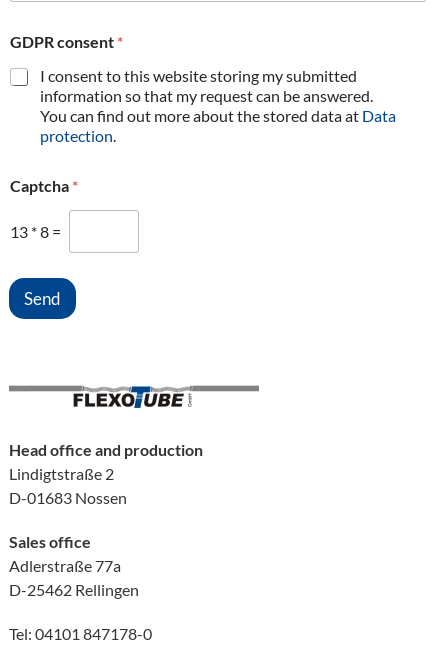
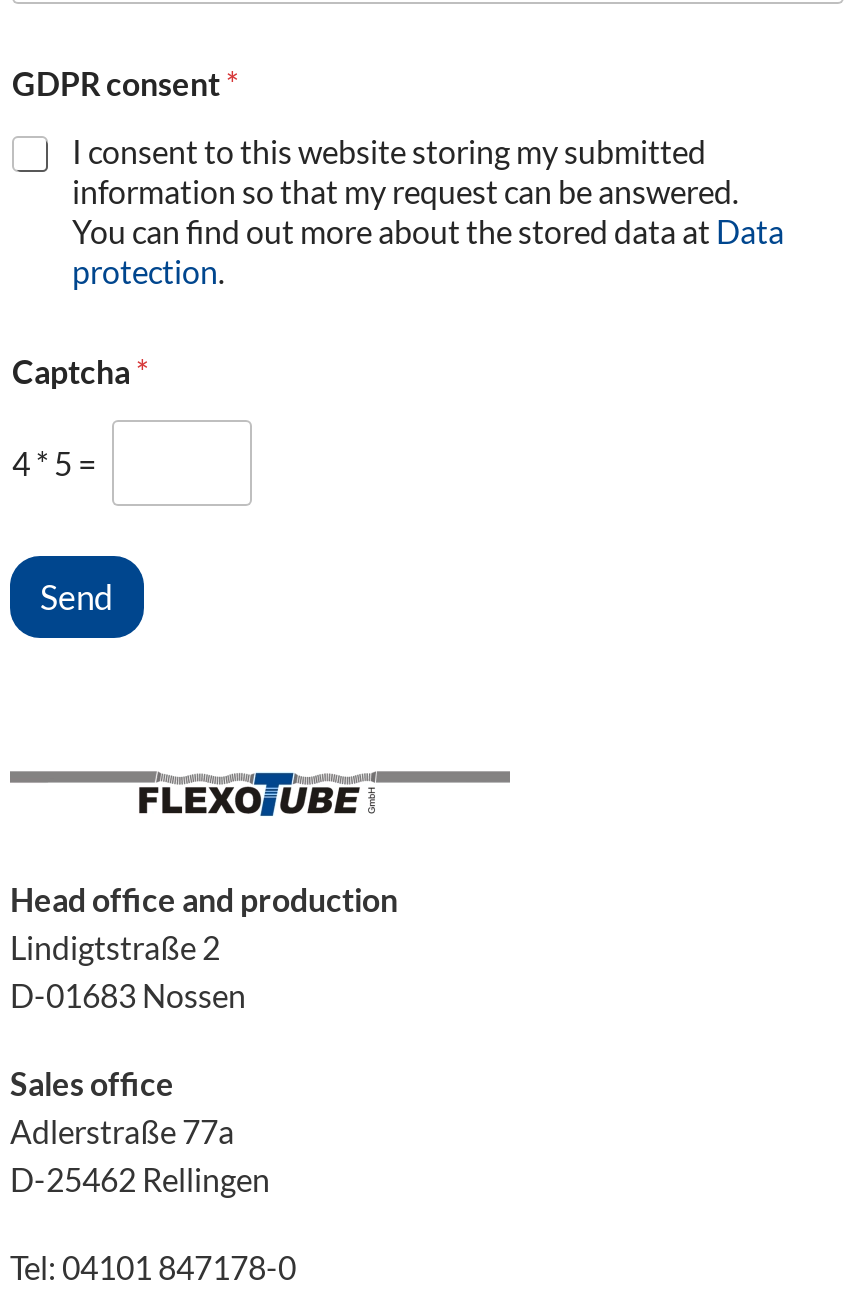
[10,222,61,241] 13 * 8 = -> [12,445,96,483] 4 * 5 =

